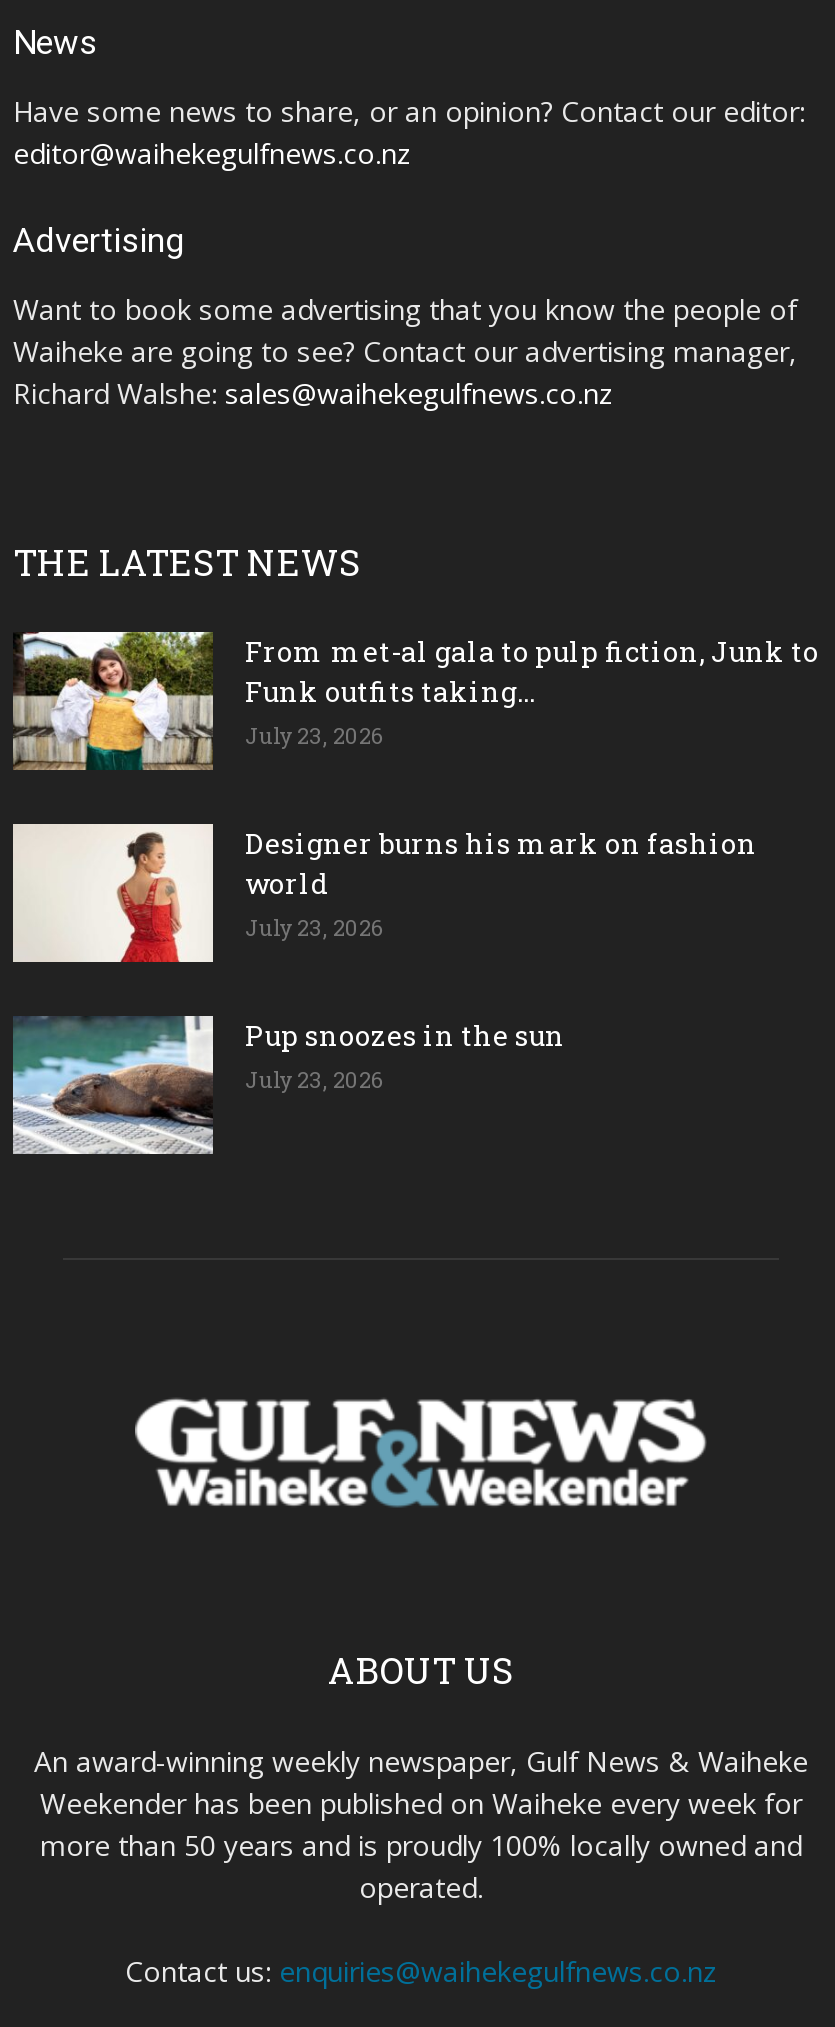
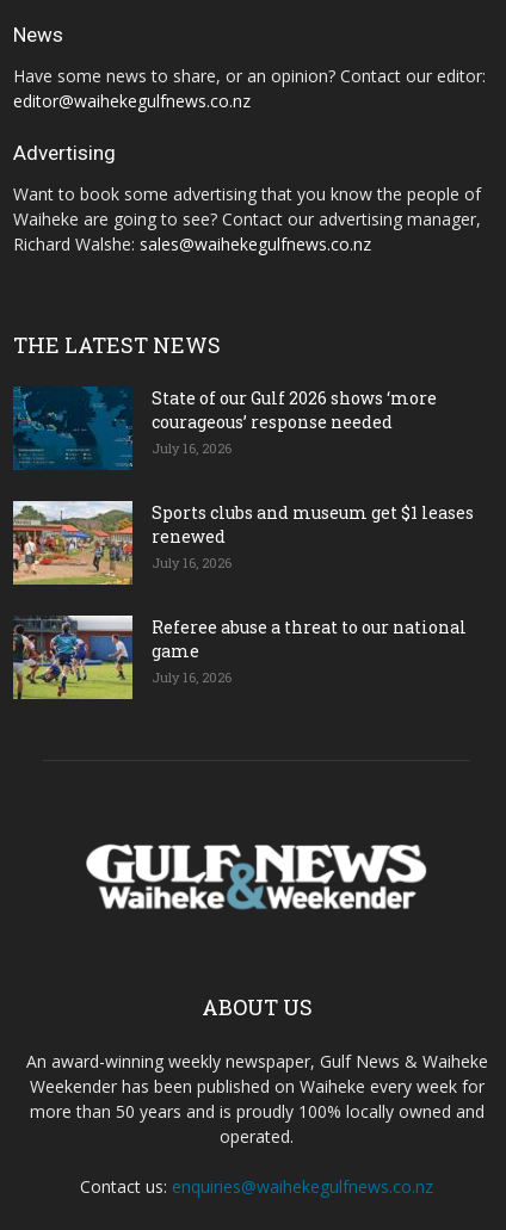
[11,629,819,773] [image] | From met-al gala to pulp fiction, Junk to | Funk outfits taking... | July 23, 2026 -> [12,387,437,470] [image] | State of our Gulf 2026 shows ‘more | courageous’ response needed | July 16, 2026
[11,821,757,965] [image] | Designer burns his mark on fashion | world | July 23, 2026 -> [12,500,474,586] [image] | Sports clubs and museum get $1 leases | renewed | July 16, 2026
[11,1015,565,1157] [image] | Pup snoozes in the sun | July 23, 2026 -> [12,614,467,699] [image] | Referee abuse a threat to our national | game | July 16, 2026

